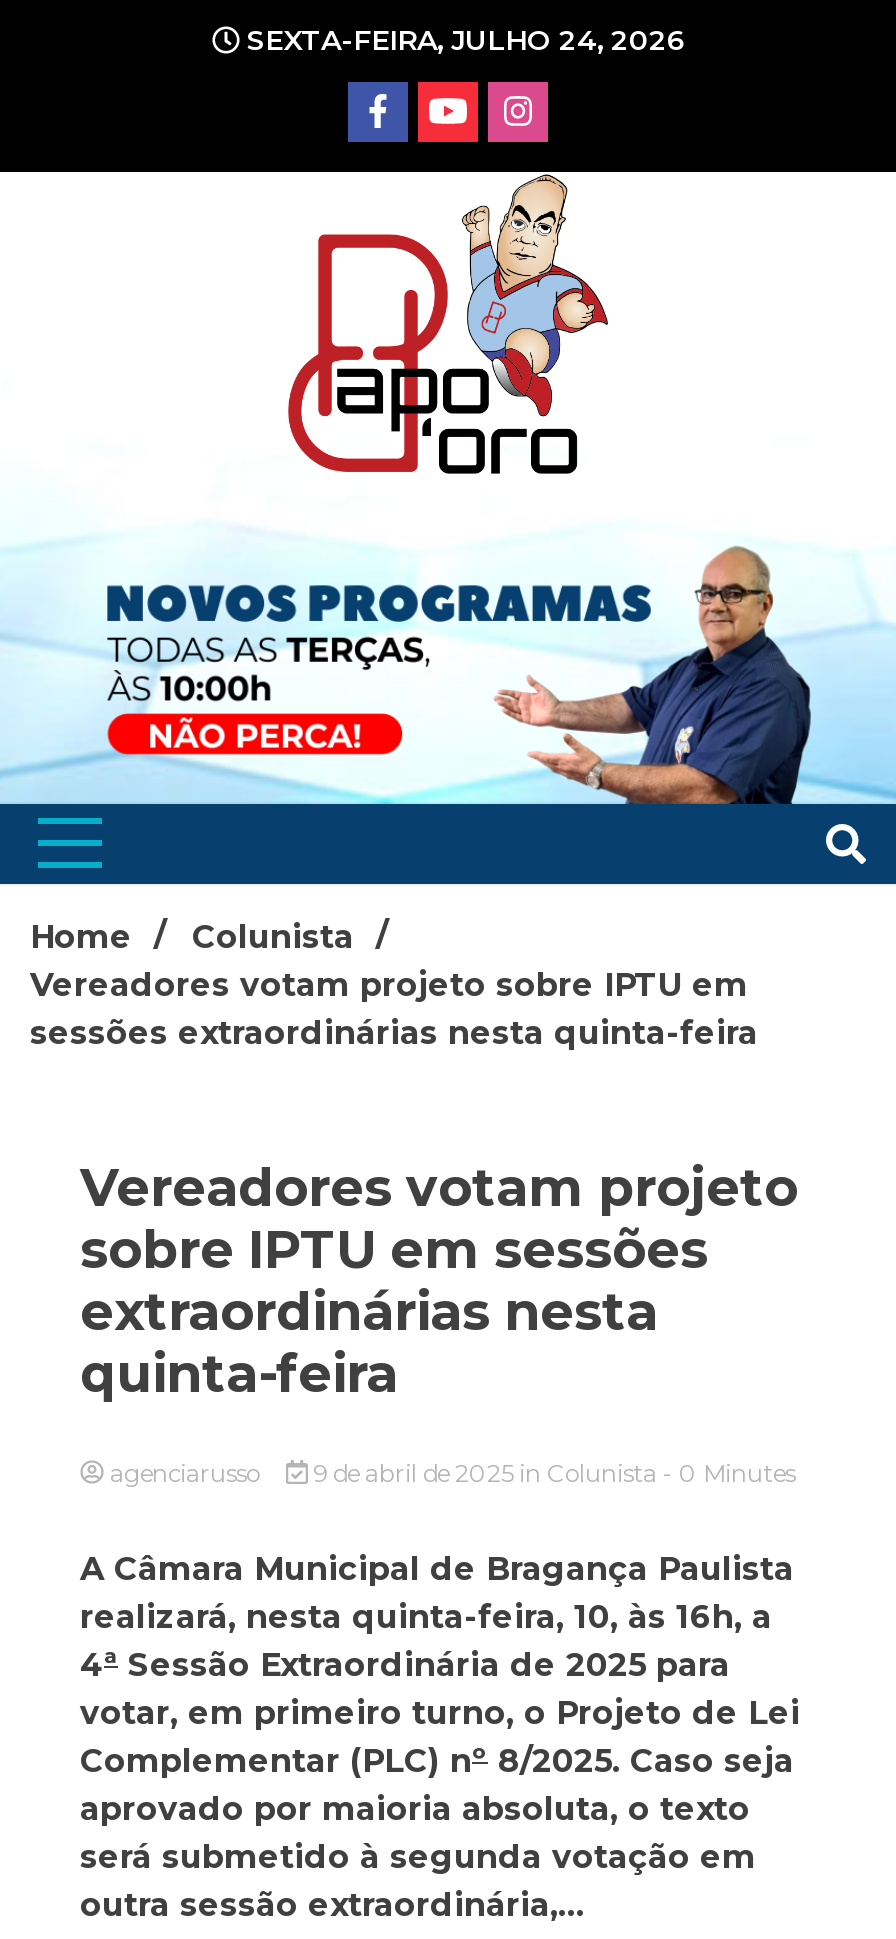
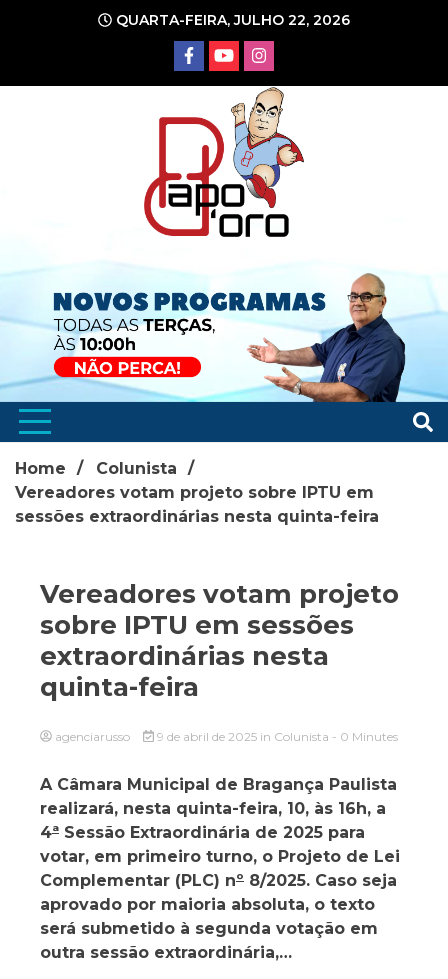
[239,22,685,58] SEXTA-FEIRA, JULHO 24, 2026 -> [112,11,350,29] QUARTA-FEIRA, JULHO 22, 2026

